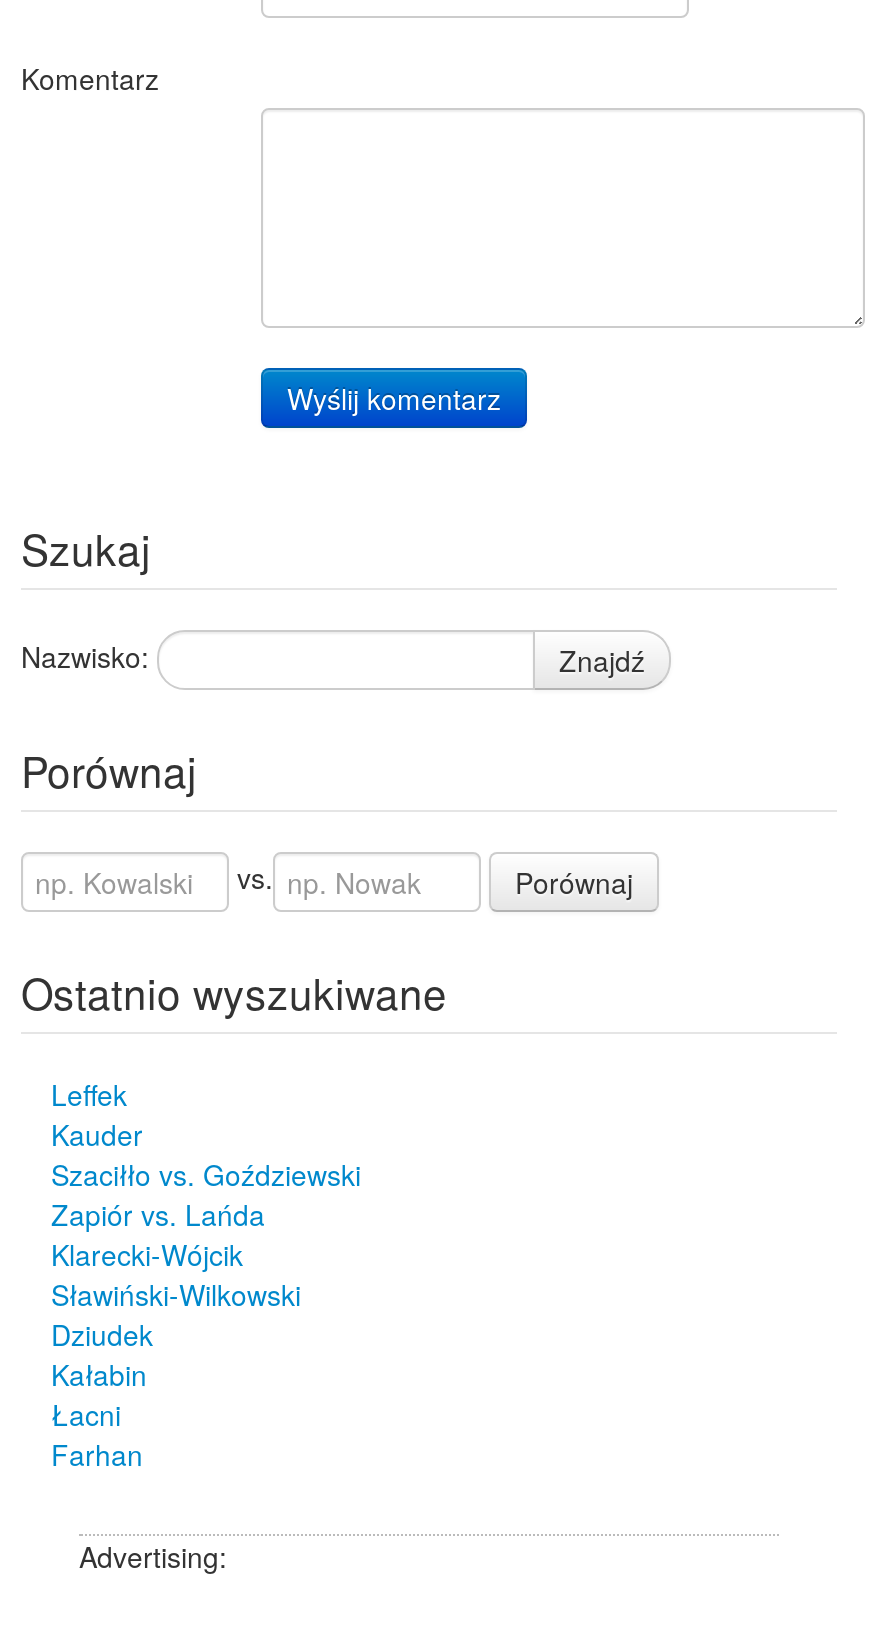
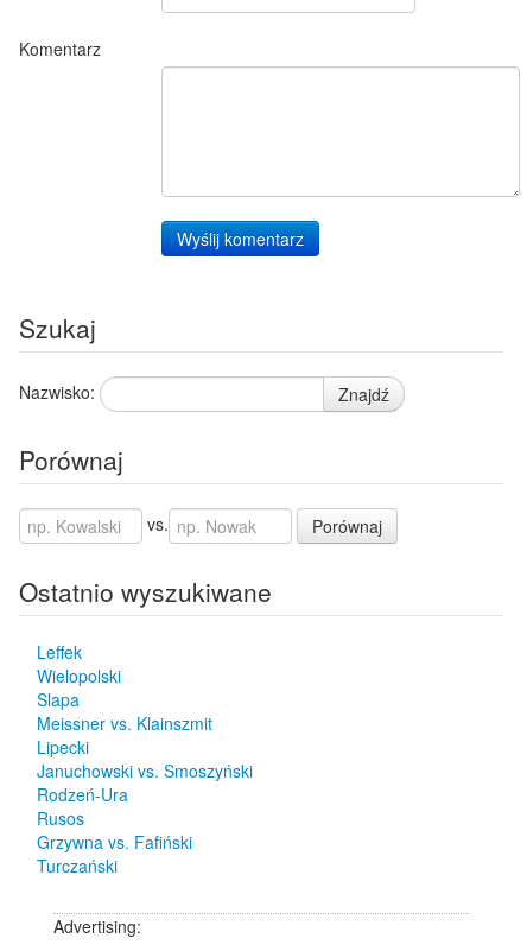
[51,1114,361,1474] Kauder | Szaciłło vs. Goździewski | Zapiór vs. Lańda | Klarecki-Wójcik | Sławiński-Wilkowski | Dziudek | Kałabin | Łacni | Farhan -> [37,664,253,877] Wielopolski | Slapa | Meissner vs. Klainszmit | Lipecki | Januchowski vs. Smoszyński | Rodzeń-Ura | Rusos | Grzywna vs. Fafiński | Turczański

